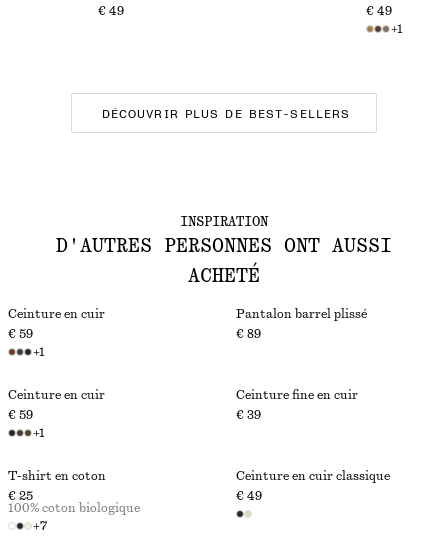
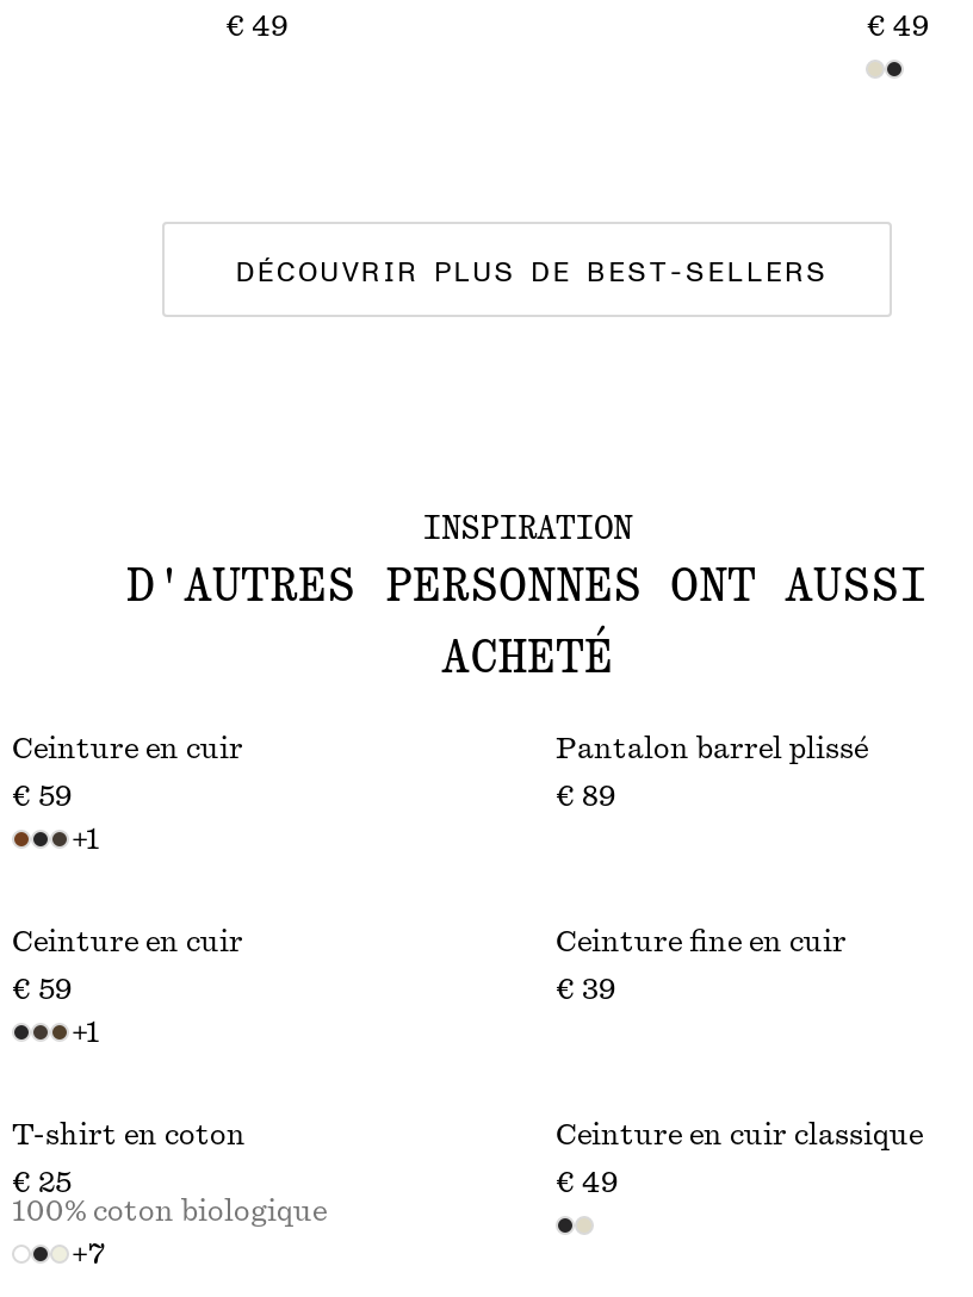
[391,23,403,35] +1 -> none

